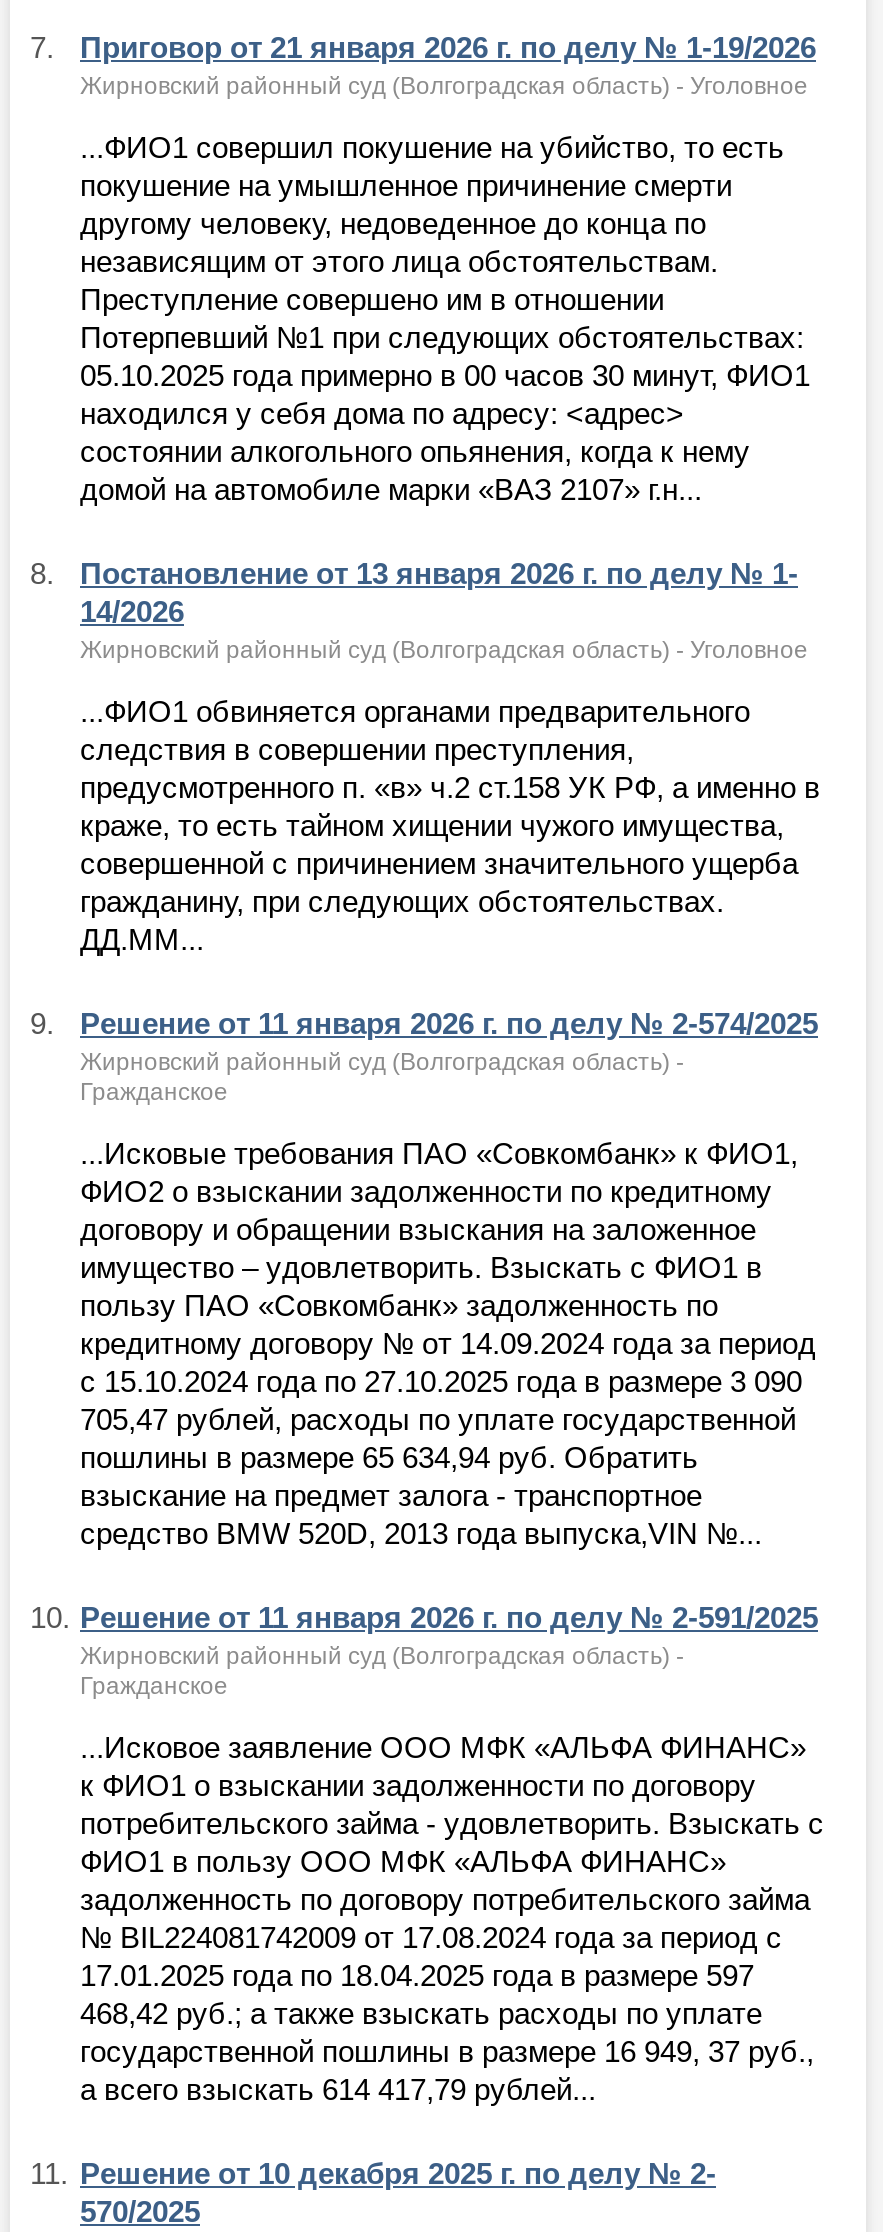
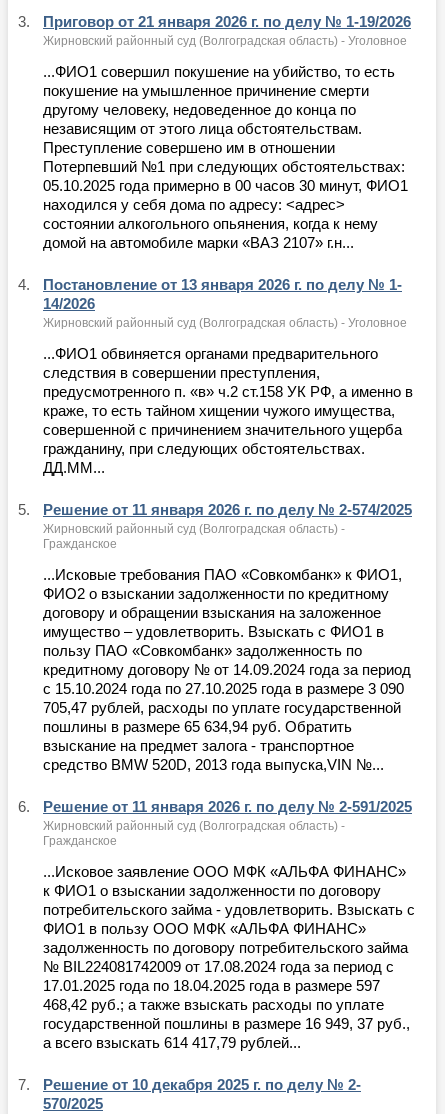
[30,29,816,63] 7. Приговор от 21 января 2026 г. по делу № 1-19/2026 -> [18,12,411,29] 3. Приговор от 21 января 2026 г. по делу № 1-19/2026
[30,555,798,589] 8. Постановление от 13 января 2026 г. по делу № 1- -> [18,275,402,292] 4. Постановление от 13 января 2026 г. по делу № 1-
[30,1005,818,1039] 9. Решение от 11 января 2026 г. по делу № 2-574/2025 -> [18,500,412,517] 5. Решение от 11 января 2026 г. по делу № 2-574/2025
[30,1599,818,1633] 10. Решение от 11 января 2026 г. по делу № 2-591/2025 -> [18,797,412,814] 6. | Решение от 11 января 2026 г. по делу № 2-591/2025
[30,2155,716,2189] 11. Решение от 10 декабря 2025 г. по делу № 2- -> [18,1075,361,1092] 7. | Решение от 10 декабря 2025 г. по делу № 2-

